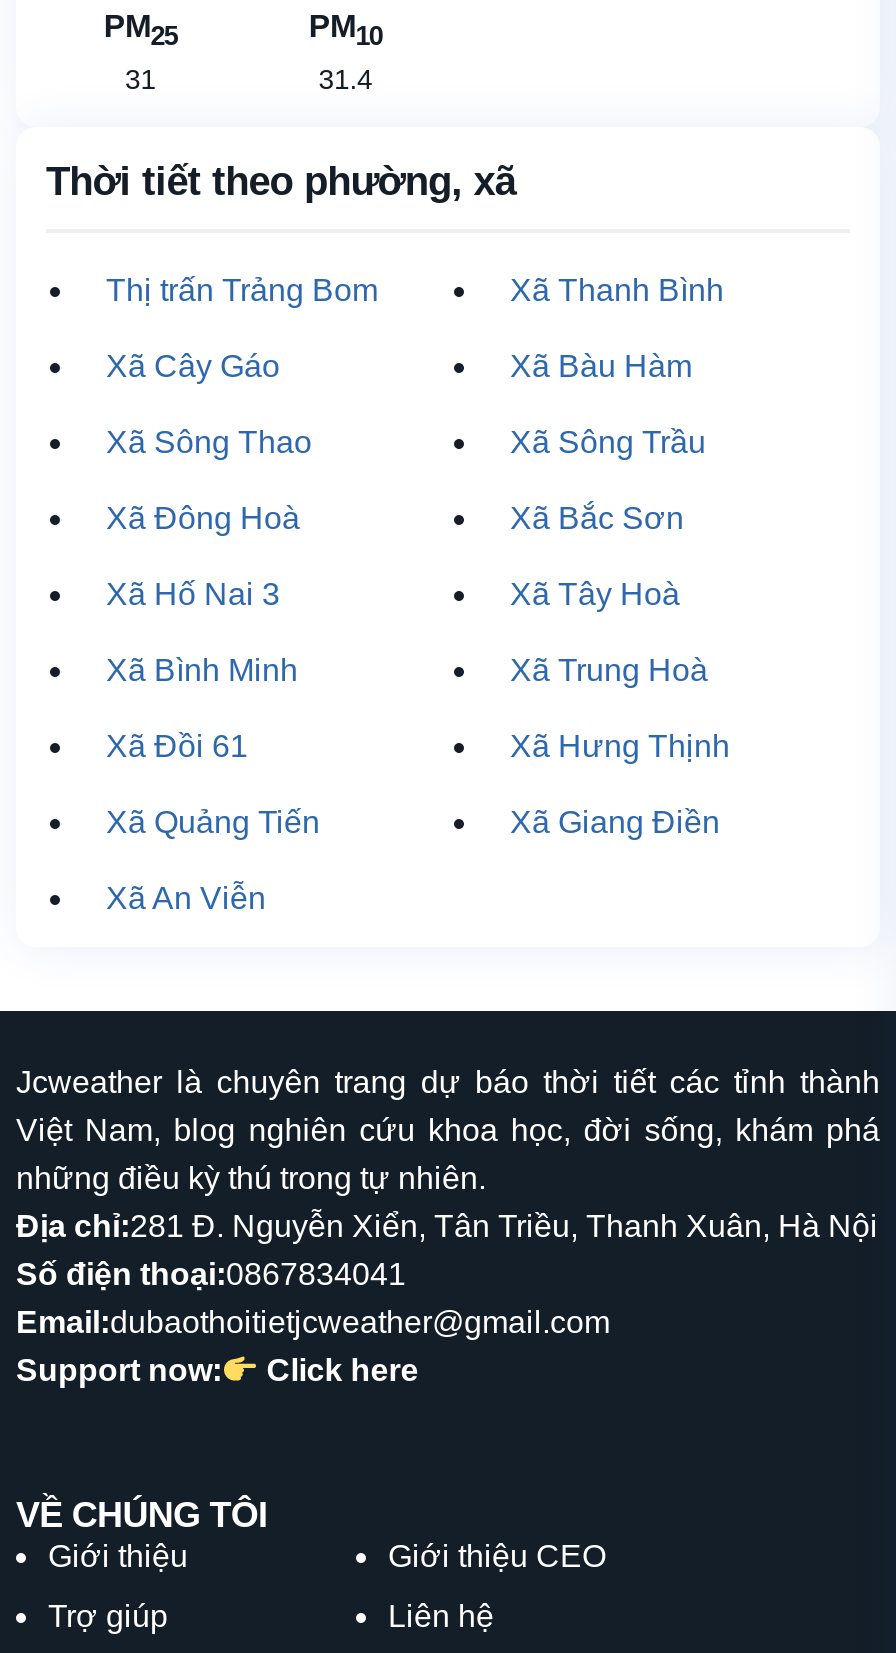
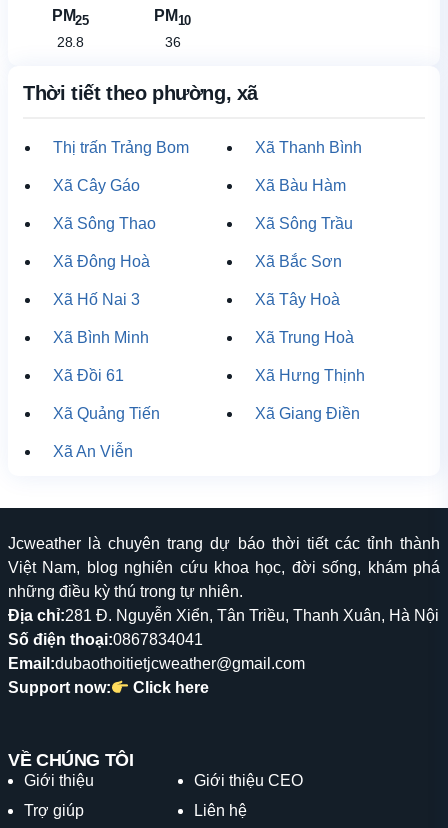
[125,63,156,95] 31 -> [57,34,84,50] 28.8
[319,63,372,95] 31.4 -> [165,34,180,50] 36

